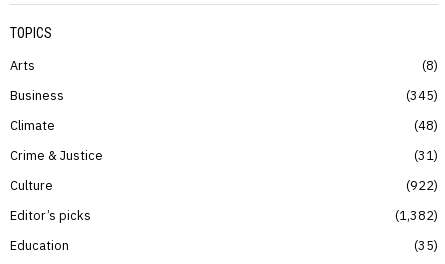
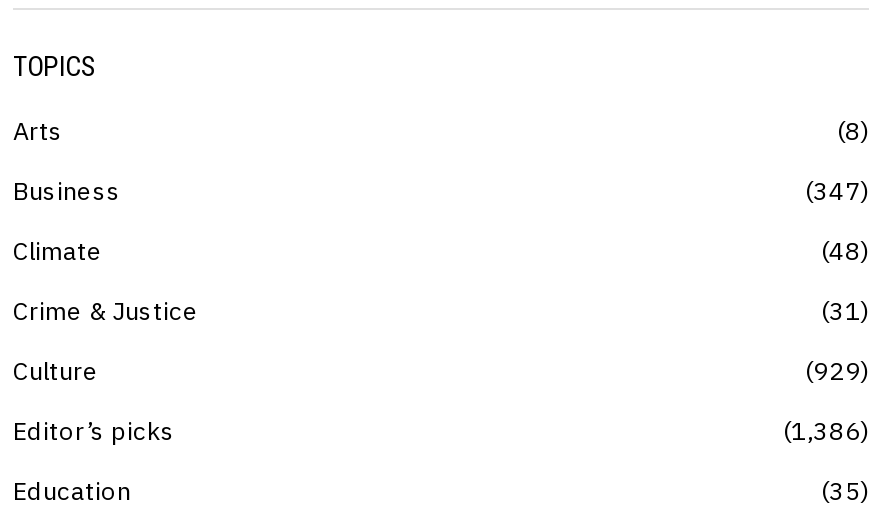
[410,87,434,103] 345 -> [813,174,861,206] 347
[410,177,434,193] 922 -> [813,354,861,386] 929
[399,207,434,223] 1,382 -> [791,414,861,446] 1,386

